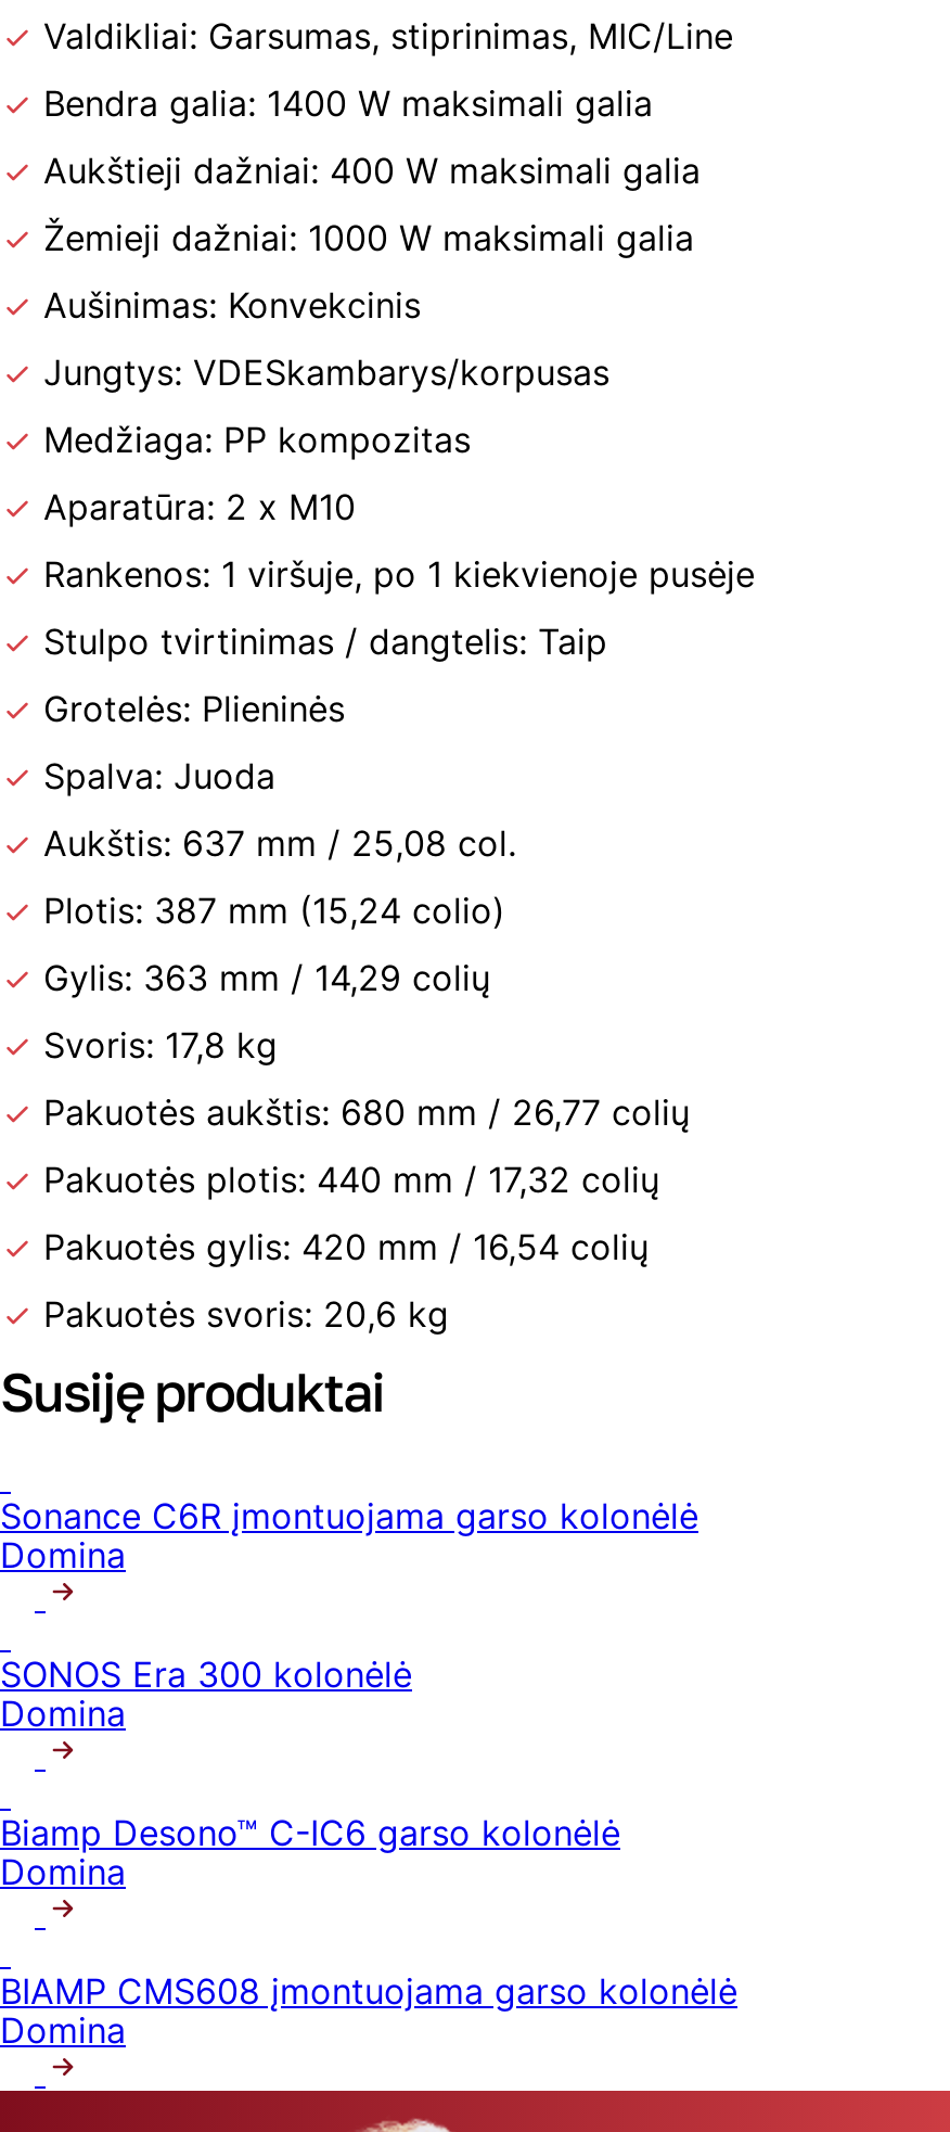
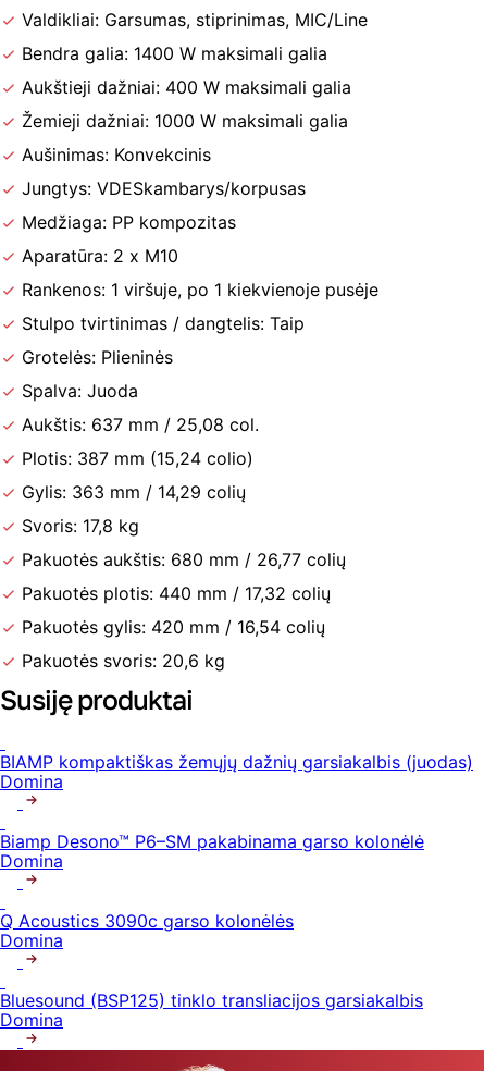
[0,1494,698,1537] Sonance C6R įmontuojama garso kolonėlė -> [0,751,473,773] BIAMP kompaktiškas žemųjų dažnių garsiakalbis (juodas)
[0,1652,412,1696] SONOS Era 300 kolonėlė -> [0,830,424,852] Biamp Desono™ P6–SM pakabinama garso kolonėlė
[0,1811,620,1854] Biamp Desono™ C-IC6 garso kolonėlė -> [0,910,294,932] Q Acoustics 3090c garso kolonėlės
[0,1969,737,2012] BIAMP CMS608 įmontuojama garso kolonėlė -> [0,989,423,1011] Bluesound (BSP125) tinklo transliacijos garsiakalbis

